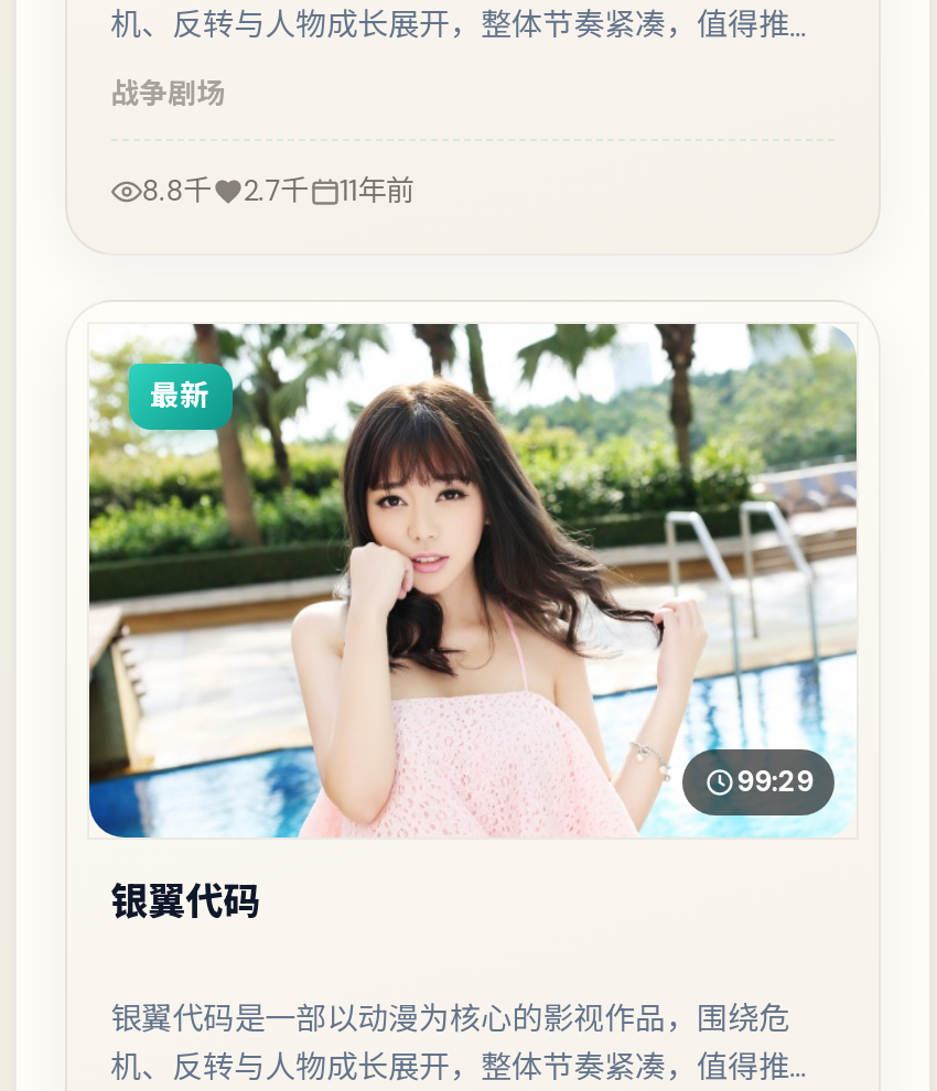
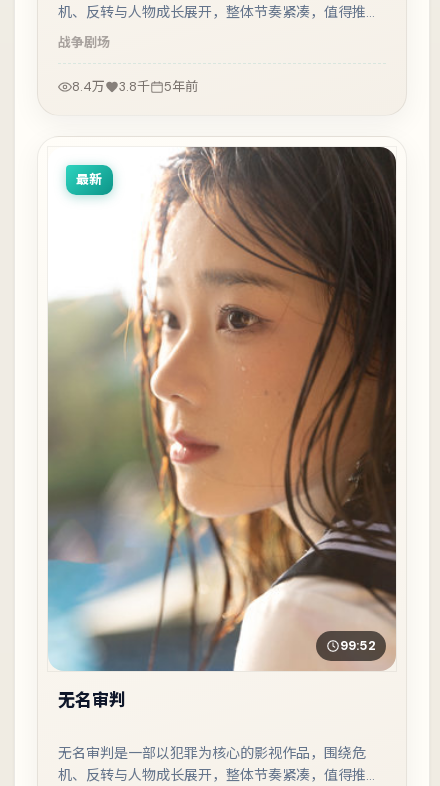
[141,173,415,210] 8.8千 | 2.7千 | 11年前 -> [72,78,198,95] 8.4万 | 3.8千 | 5年前
[87,322,859,840] [image] | 99:29 -> [47,146,397,672] [image] | 99:52
[110,877,260,925] 银翼代码 -> [58,689,126,711] 无名审判
[110,998,790,1038] 银翼代码是一部以动漫为核心的影视作品，围绕危 -> [58,744,366,762] 无名审判是一部以犯罪为核心的影视作品，围绕危

